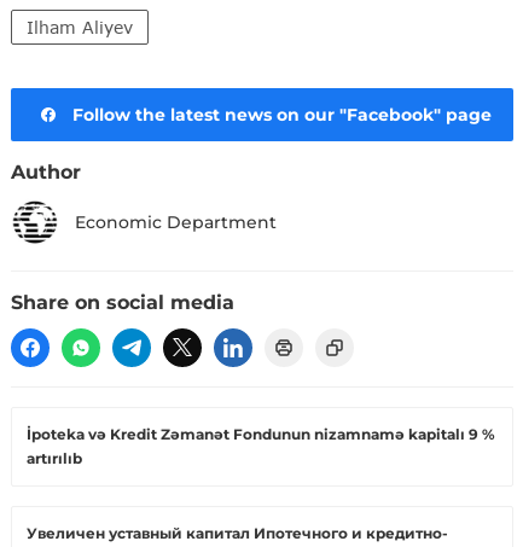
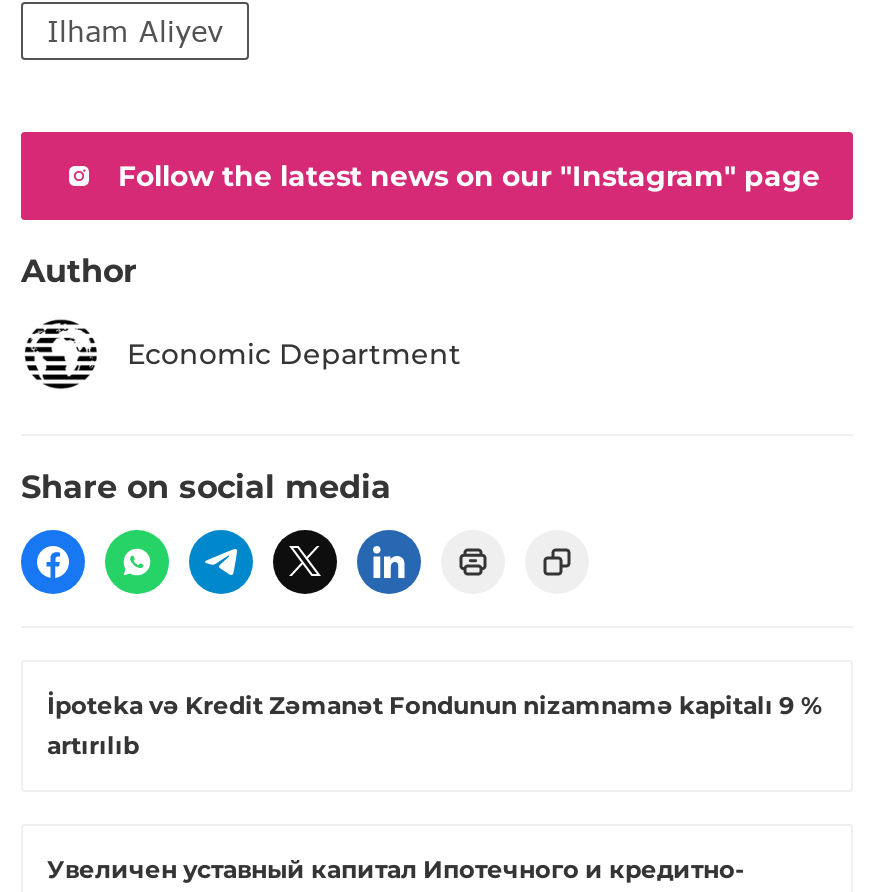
[72,104,491,126] Follow the latest news on our "Facebook" page -> [118,159,820,195] Follow the latest news on our "Instagram" page

